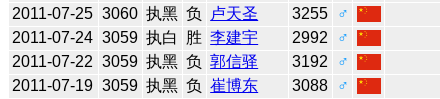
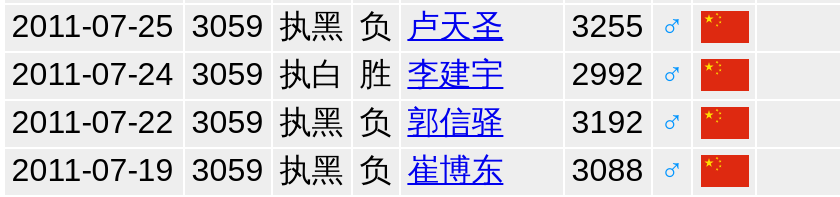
[12,5,258,22] 2011-07-25 3060 执黑 负 卢天圣 -> [11,8,503,42] 2011-07-25 3059 执黑 负 卢天圣

